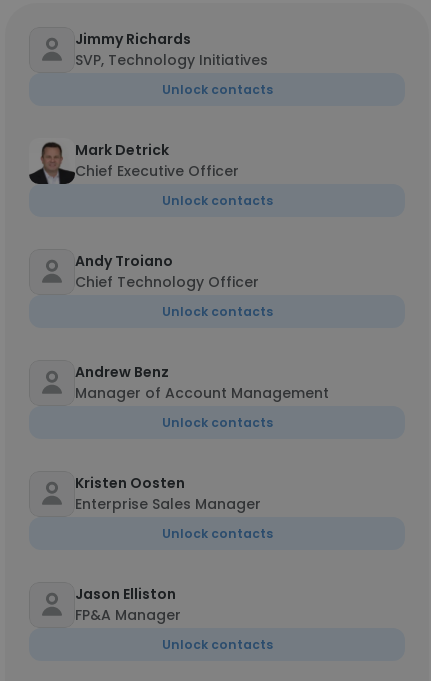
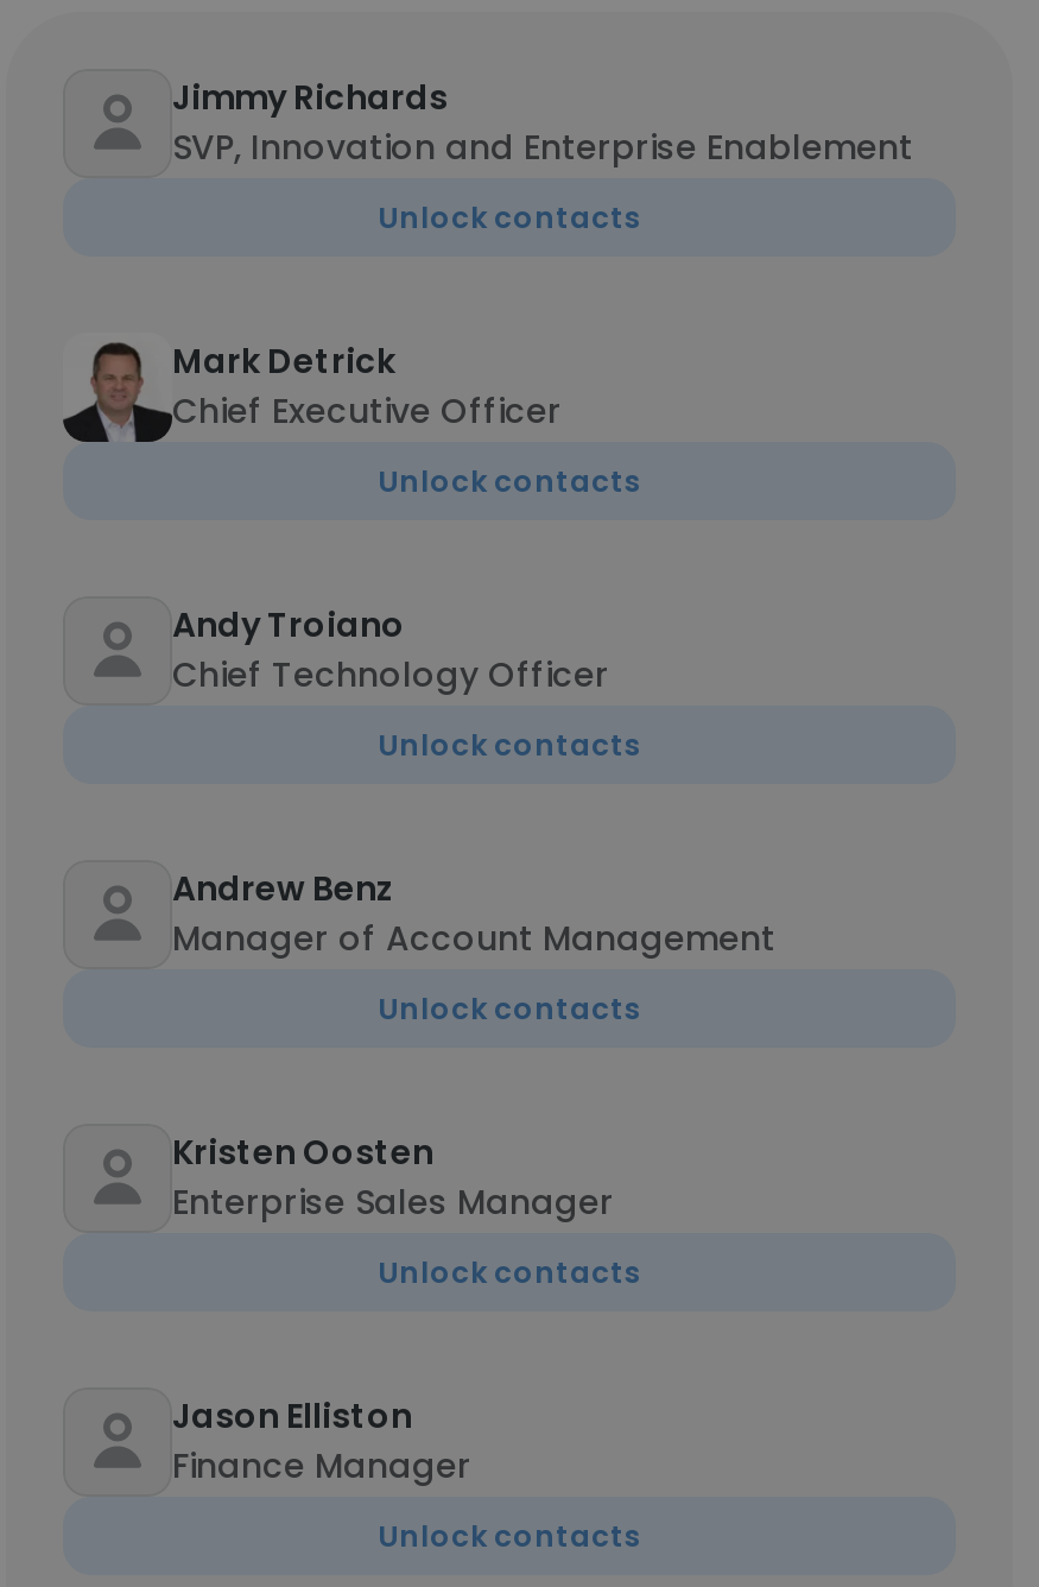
[75,50,268,70] SVP, Technology Initiatives -> [172,124,913,171] SVP, Innovation and Enterprise Enablement
[75,605,181,625] FP&A Manager -> [172,1442,471,1490] Finance Manager

